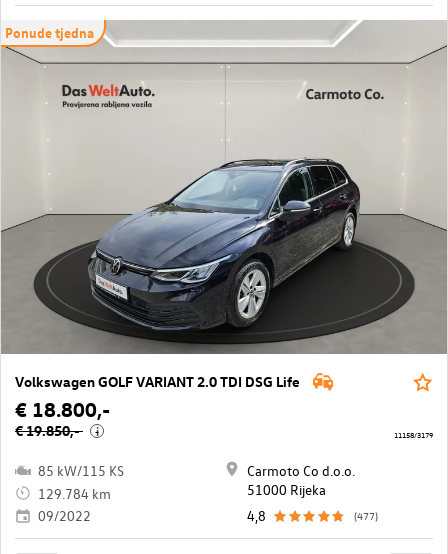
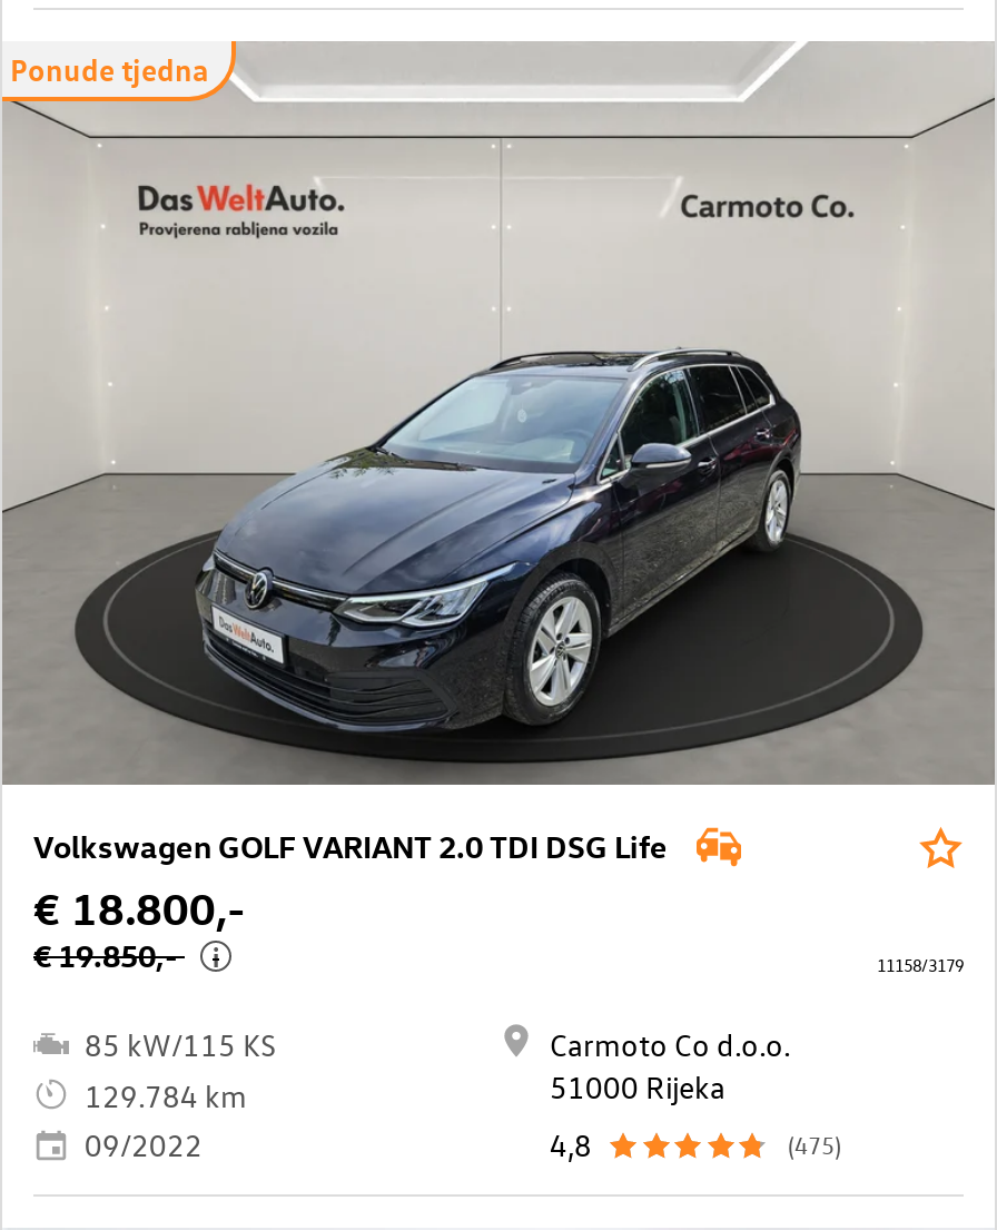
[354,508,378,523] (477) -> [788,1128,841,1161] (475)

